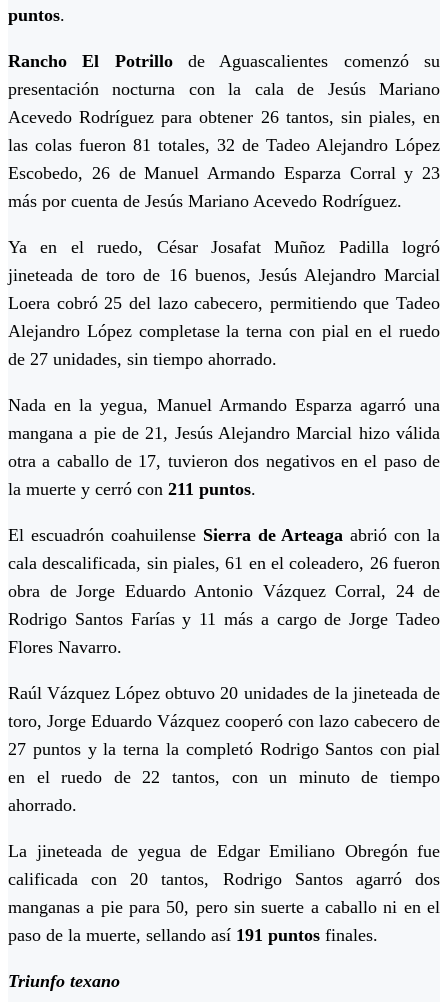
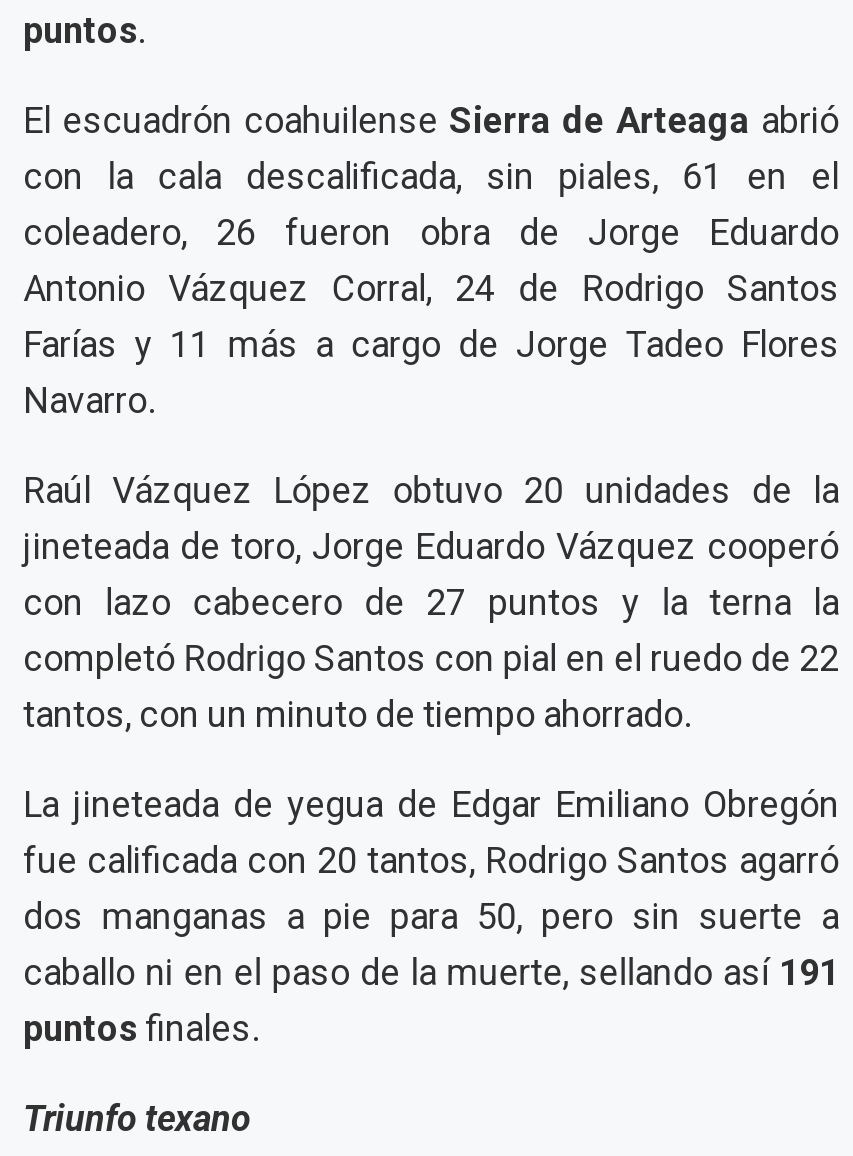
[8,51,440,945] Rancho El Potrillo de Aguascalientes comenzó su | presentación nocturna con la cala de Jesús Mariano | Acevedo Rodríguez para obtener 26 tantos, sin piales, en | las colas fueron 81 totales, 32 de Tadeo Alejandro López | Escobedo, 26 de Manuel Armando Esparza Corral y 23 | más por cuenta de Jesús Mariano Acevedo Rodríguez. | Ya en el ruedo, César Josafat Muñoz Padilla logró | jineteada de toro de 16 buenos, Jesús Alejandro Marcial | Loera cobró 25 del lazo cabecero, permitiendo que Tadeo | Alejandro López completase la terna con pial en el ruedo | de 27 unidades, sin tiempo ahorrado. | Nada en la yegua, Manuel Armando Esparza agarró una | mangana a pie de 21, Jesús Alejandro Marcial hizo válida | otra a caballo de 17, tuvieron dos negativos en el paso de | la muerte y cerró con 211 puntos. | El escuadrón coahuilense Sierra de Arteaga abrió con la | cala descalificada, sin piales, 61 en el coleadero, 26 fueron | obra de Jorge Eduardo Antonio Vázquez Corral, 24 de | Rodrigo Santos Farías y 11 más a cargo de Jorge Tadeo | Flores Navarro. | Raúl Vázquez López obtuvo 20 unidades de la jineteada de | toro, Jorge Eduardo Vázquez cooperó con lazo cabecero de | 27 puntos y la terna la completó Rodrigo Santos con pial | en el ruedo de 22 tantos, con un minuto de tiempo | ahorrado. | La jineteada de yegua de Edgar Emiliano Obregón fue | calificada con 20 tantos, Rodrigo Santos agarró dos | manganas a pie para 50, pero sin suerte a caballo ni en el | paso de la muerte, sellando así 191 puntos finales. -> [23,99,839,1049] El escuadrón coahuilense Sierra de Arteaga abrió | con la cala descalificada, sin piales, 61 en el | coleadero, 26 fueron obra de Jorge Eduardo | Antonio Vázquez Corral, 24 de Rodrigo Santos | Farías y 11 más a cargo de Jorge Tadeo Flores | Navarro. | Raúl Vázquez López obtuvo 20 unidades de la | jineteada de toro, Jorge Eduardo Vázquez cooperó | con lazo cabecero de 27 puntos y la terna la | completó Rodrigo Santos con pial en el ruedo de 22 | tantos, con un minuto de tiempo ahorrado. | La jineteada de yegua de Edgar Emiliano Obregón | fue calificada con 20 tantos, Rodrigo Santos agarró | dos manganas a pie para 50, pero sin suerte a | caballo ni en el paso de la muerte, sellando así 191 | puntos finales.

